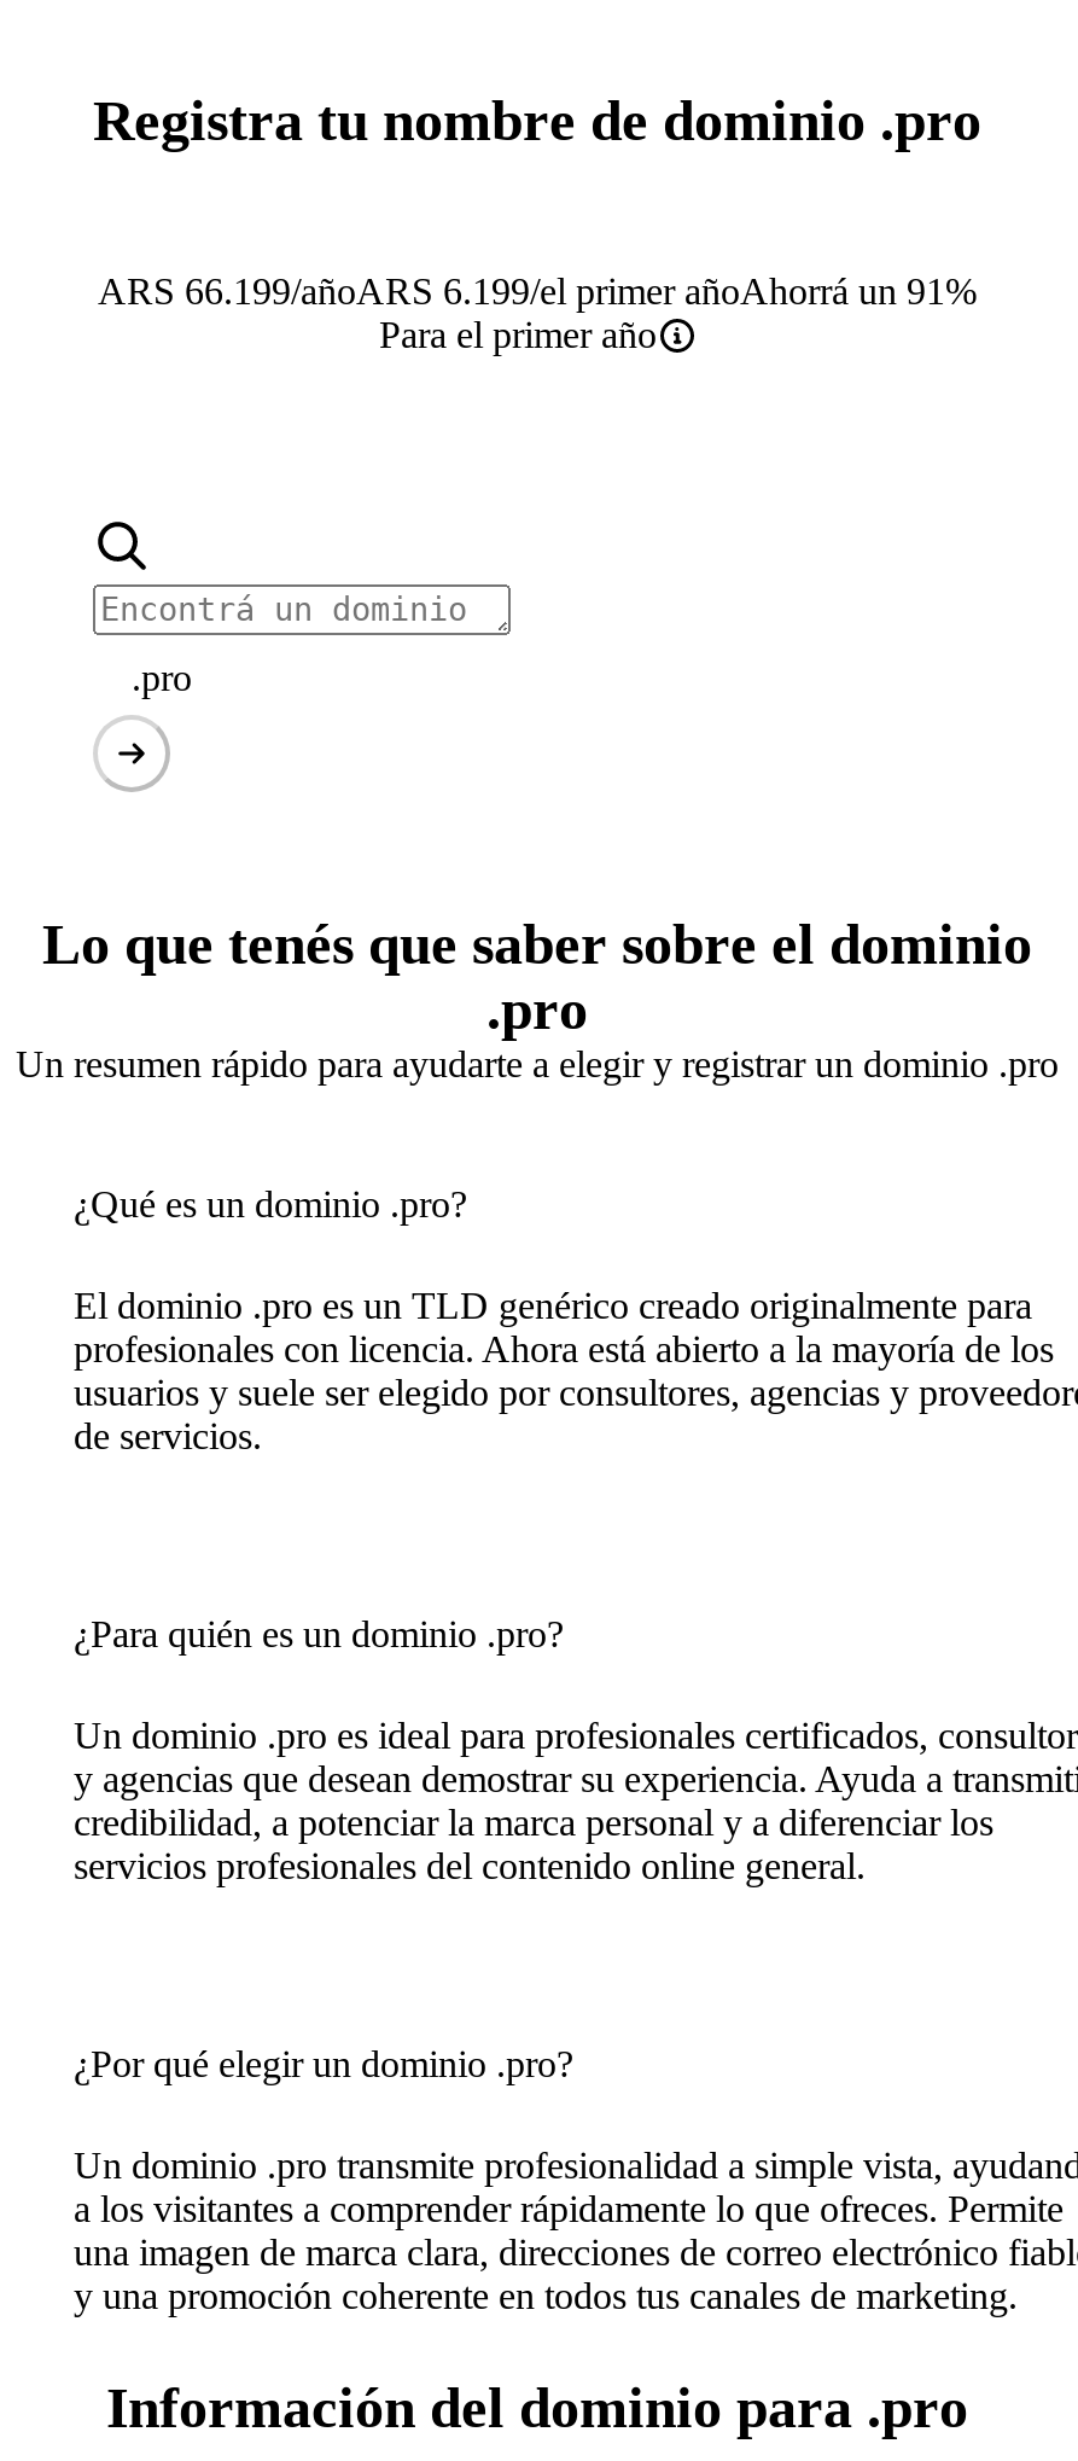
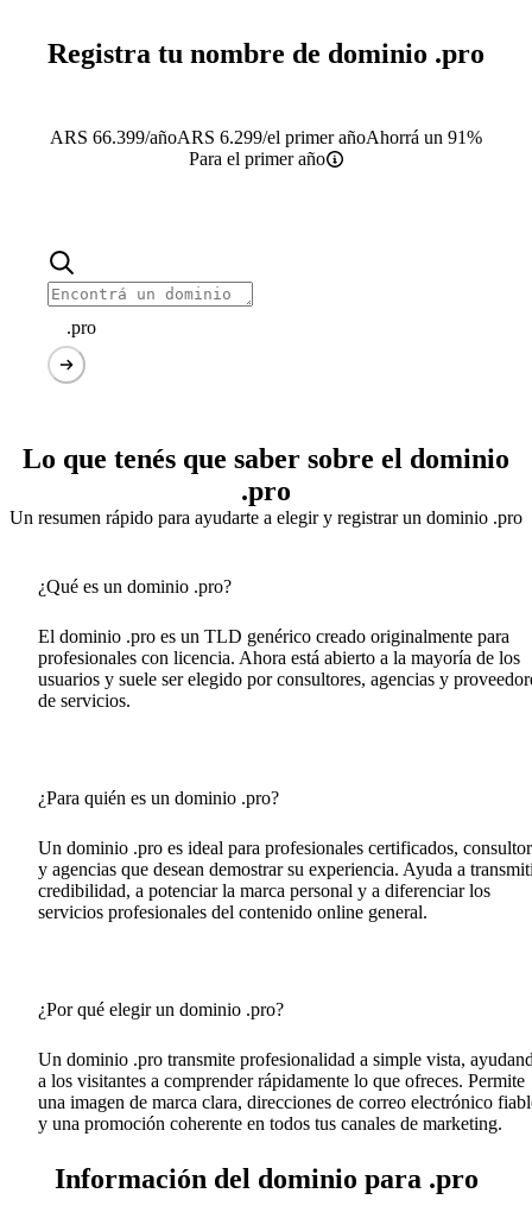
[98,270,977,312] ARS 66.199/añoARS 6.199/el primer añoAhorrá un 91% -> [50,127,482,147] ARS 66.399/añoARS 6.299/el primer añoAhorrá un 91%

